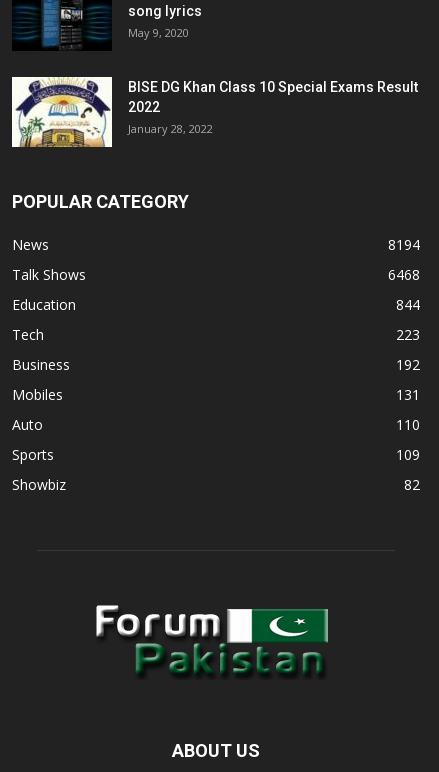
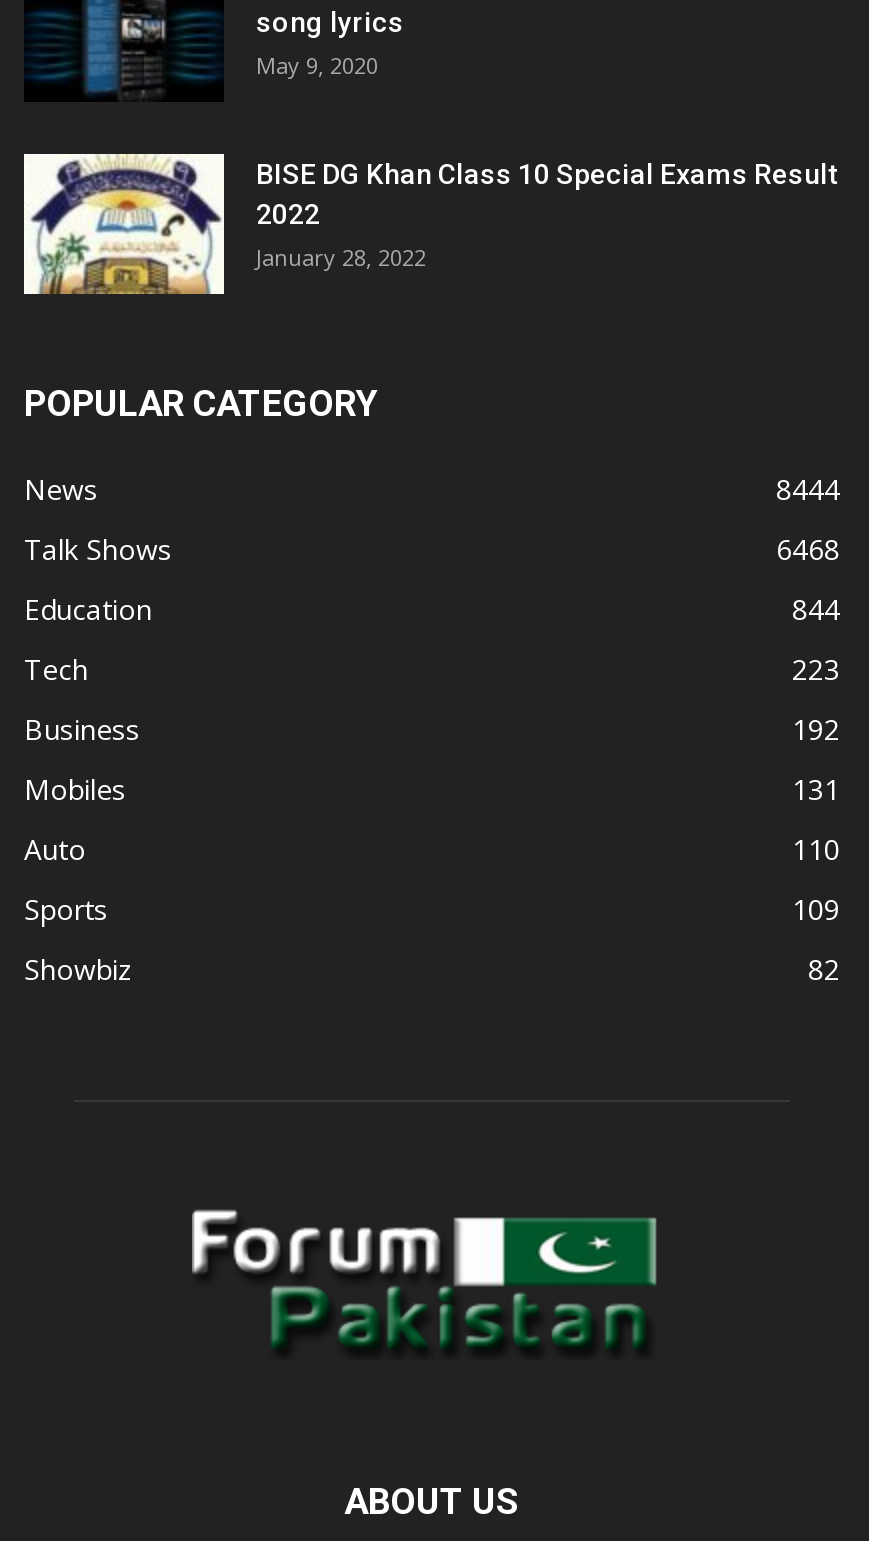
[388,235,420,254] 8194 -> [776,469,840,507] 8444

